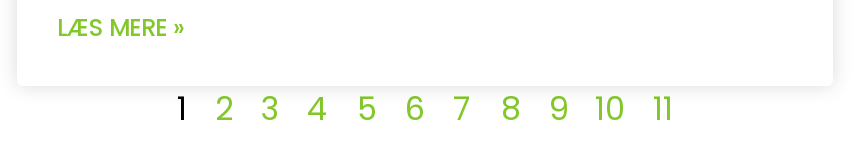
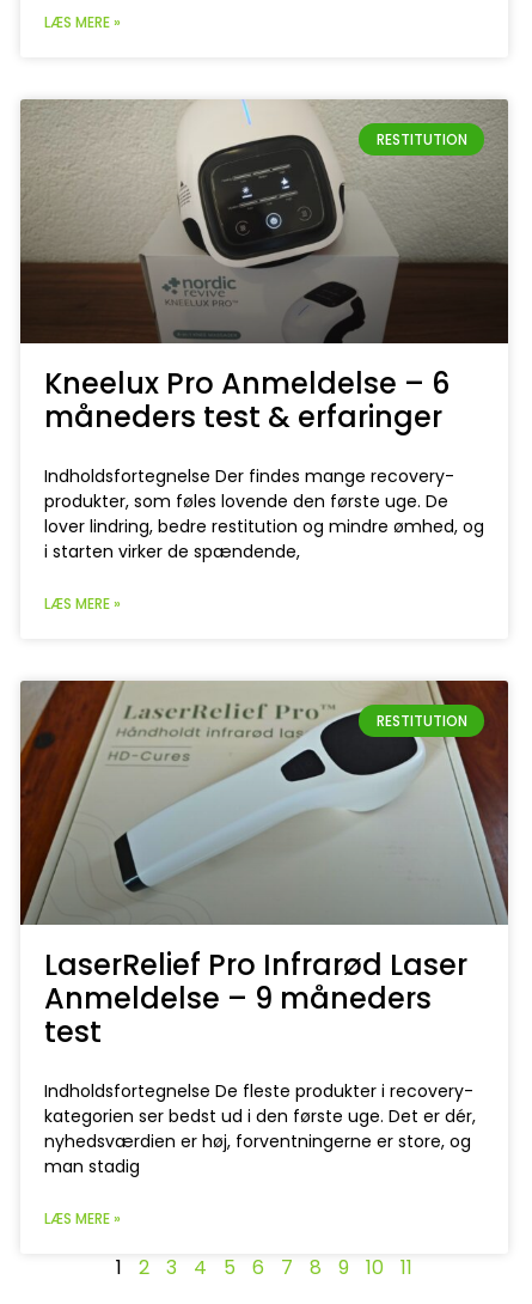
none -> [19,98,509,345] [image] | RESTITUTION
none -> [19,680,509,926] [image] | RESTITUTION
none -> [44,364,484,614] Kneelux Pro Anmeldelse – 6 | måneders test & erfaringer | Indholdsfortegnelse Der findes mange recovery- | produkter, som føles lovende den første uge. De | lover lindring, bedre restitution og mindre ømhed, og | i starten virker de spændende, | LÆS MERE »
none -> [44,946,476,1229] LaserRelief Pro Infrarød Laser | Anmeldelse – 9 måneders | test | Indholdsfortegnelse De fleste produkter i recovery- | kategorien ser bedst ud i den første uge. Det er dér, | nyhedsværdien er høj, forventningerne er store, og | man stadig | LÆS MERE »

